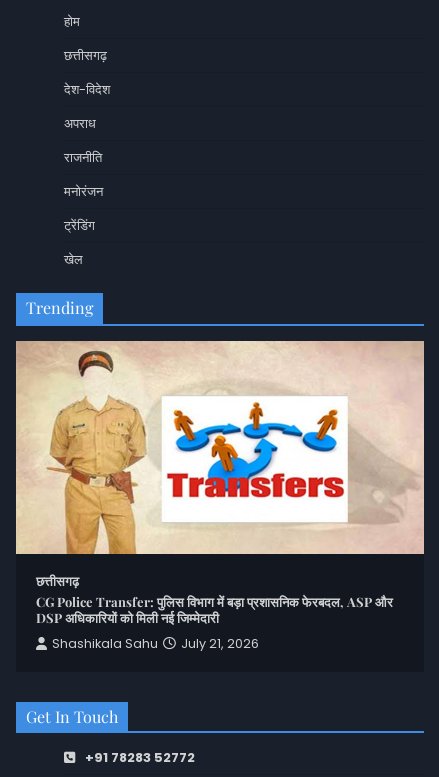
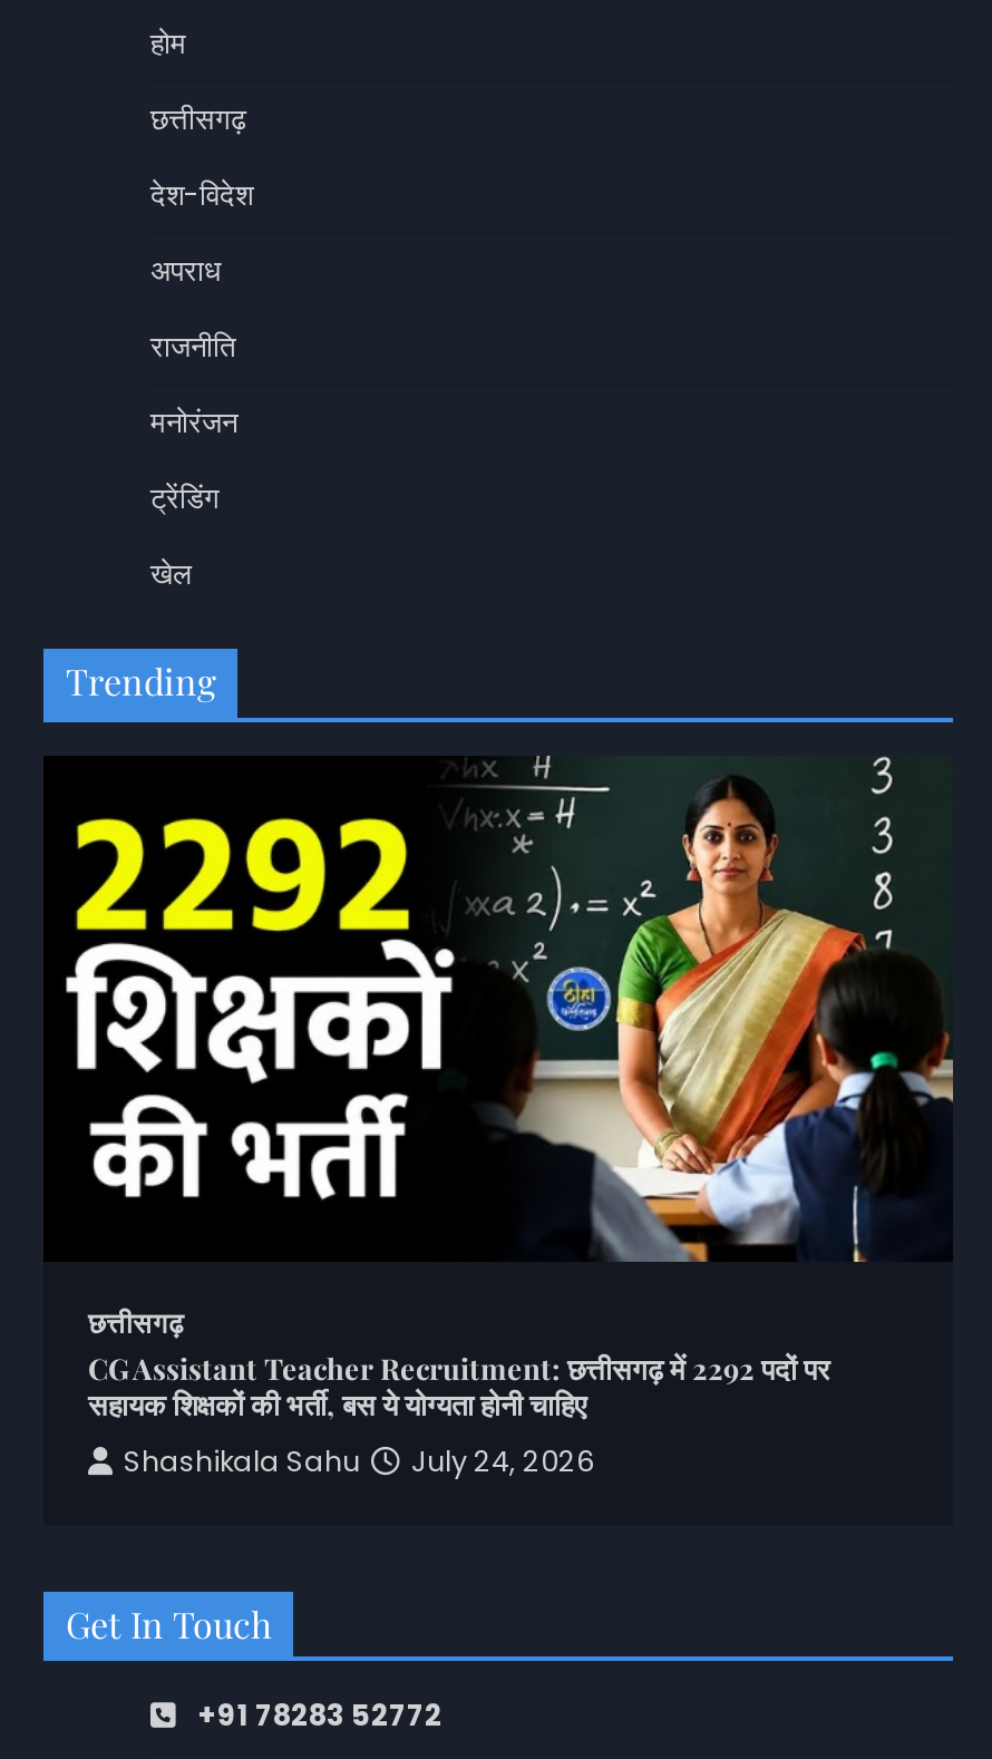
[15,340,425,626] [image] | CG Police Transfer: पुलिस विभाग में बड़ा प्रशासनिक फेरबदल, ASP और | DSP अधिकारियों को मिली नई जिम्मेदारी -> [43,756,953,1422] [image] | CG Assistant Teacher Recruitment: छत्तीसगढ़ में 2292 पदों पर | सहायक शिक्षकों की भर्ती, बस ये योग्यता होनी चाहिए
[52,635,259,652] Shashikala Sahu July 21, 2026 -> [124,1442,594,1480] Shashikala Sahu July 24, 2026

